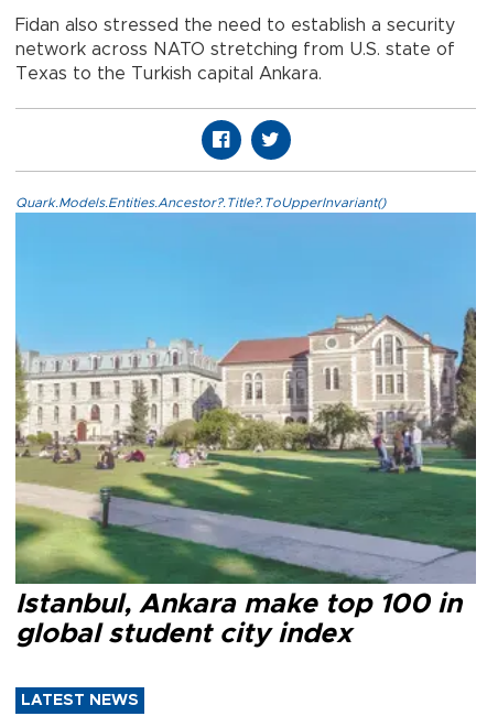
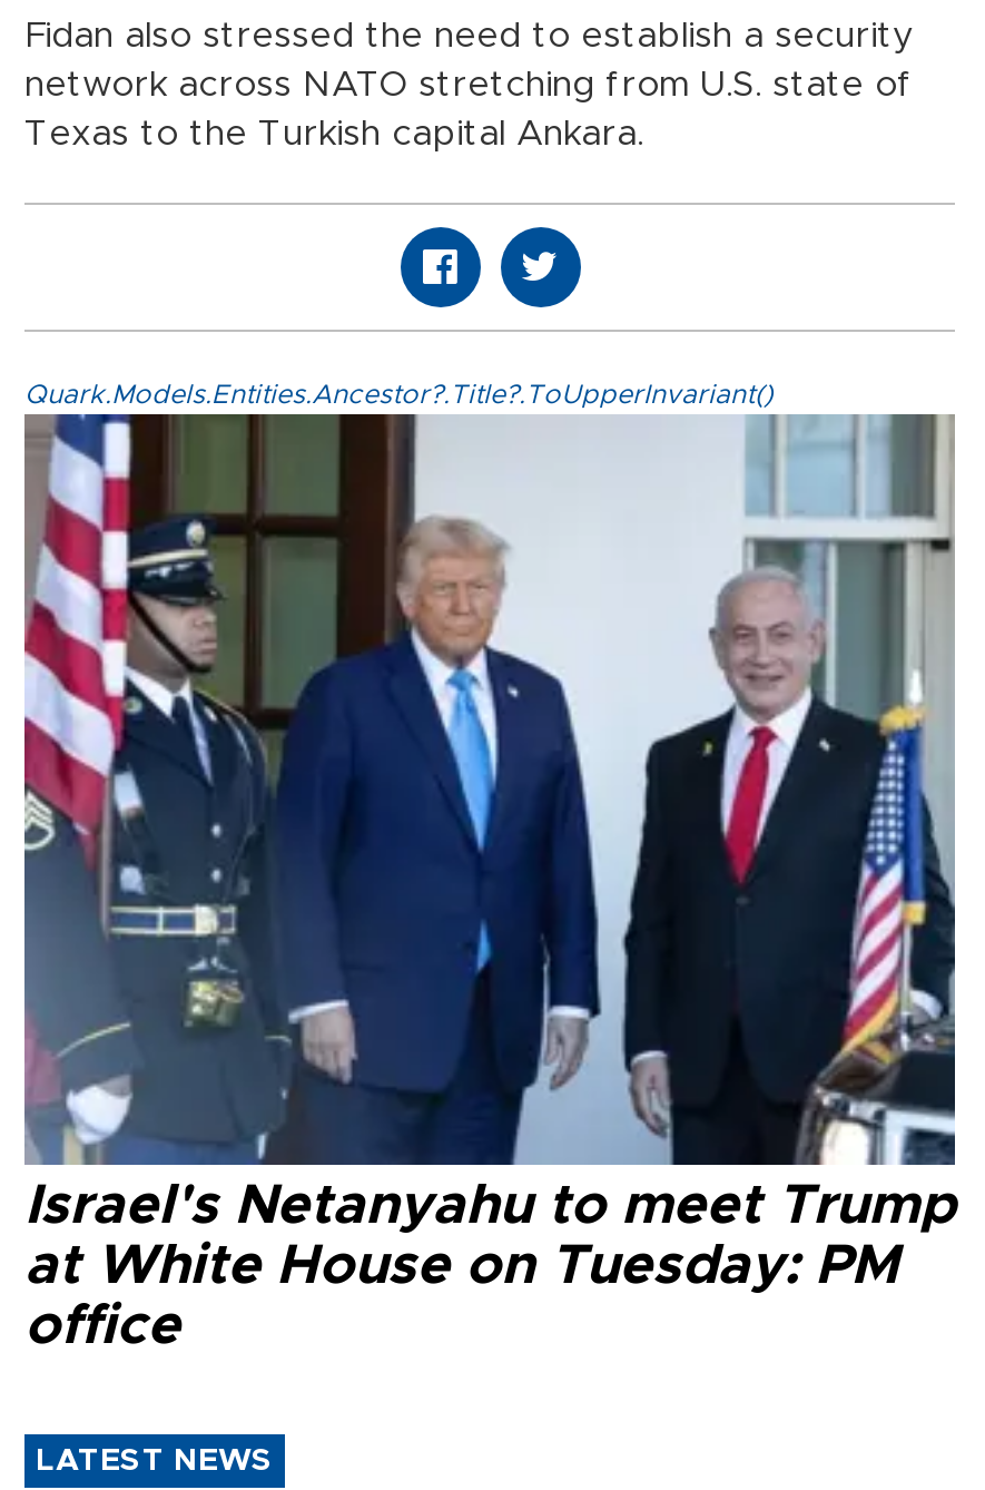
[14,211,476,648] [image] | Istanbul, Ankara make top 100 in | global student city index -> [22,412,955,1354] [image] | Israel's Netanyahu to meet Trump | at White House on Tuesday: PM | office

